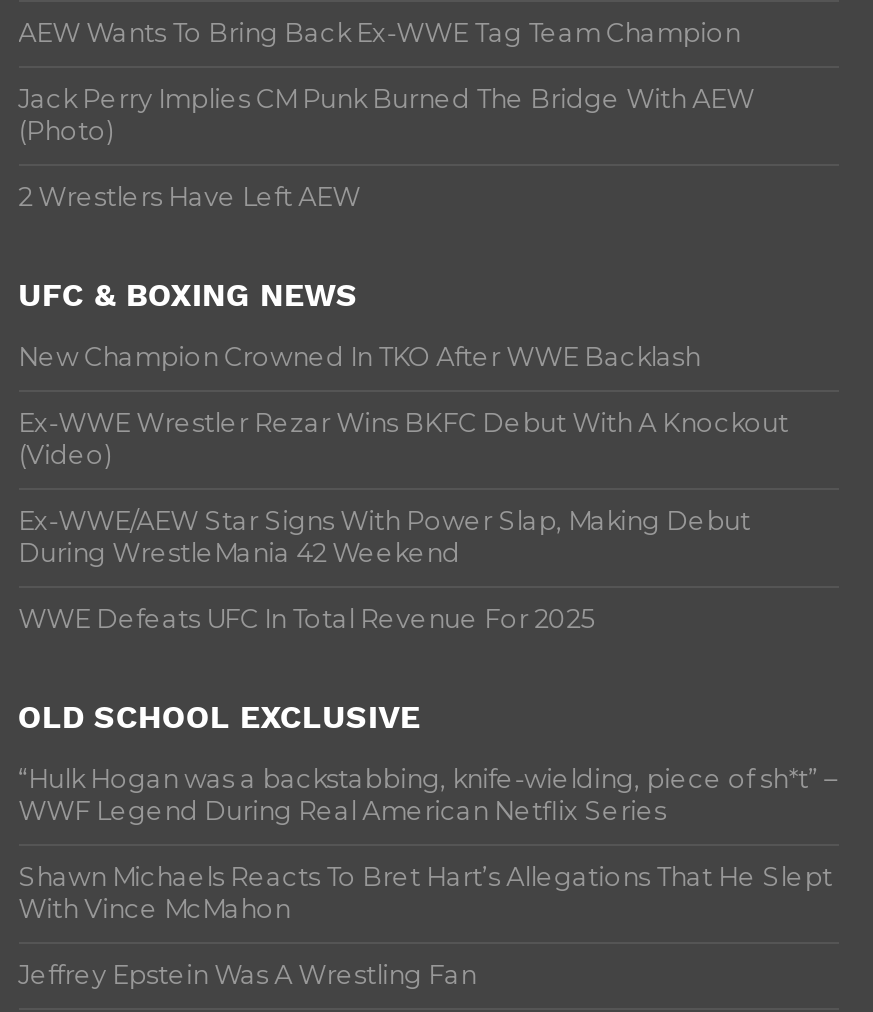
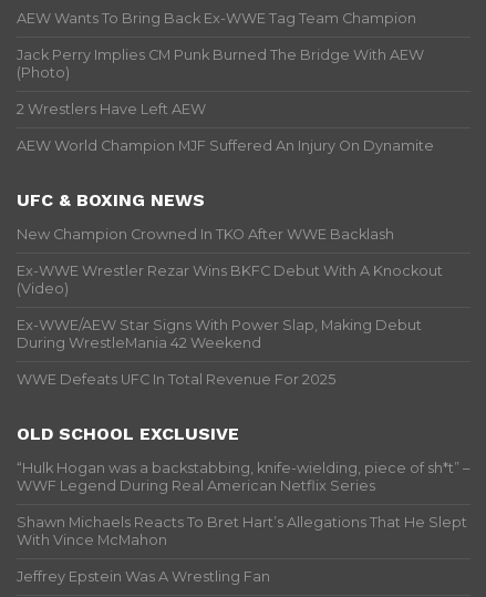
none -> [16,137,434,154] AEW World Champion MJF Suffered An Injury On Dynamite

